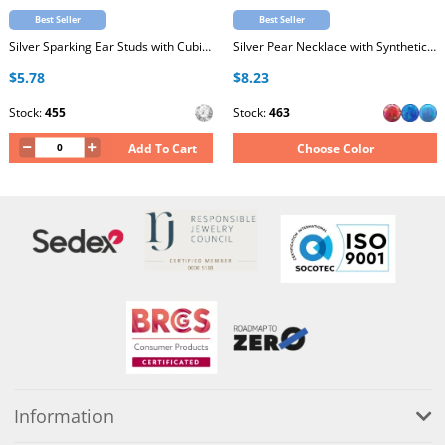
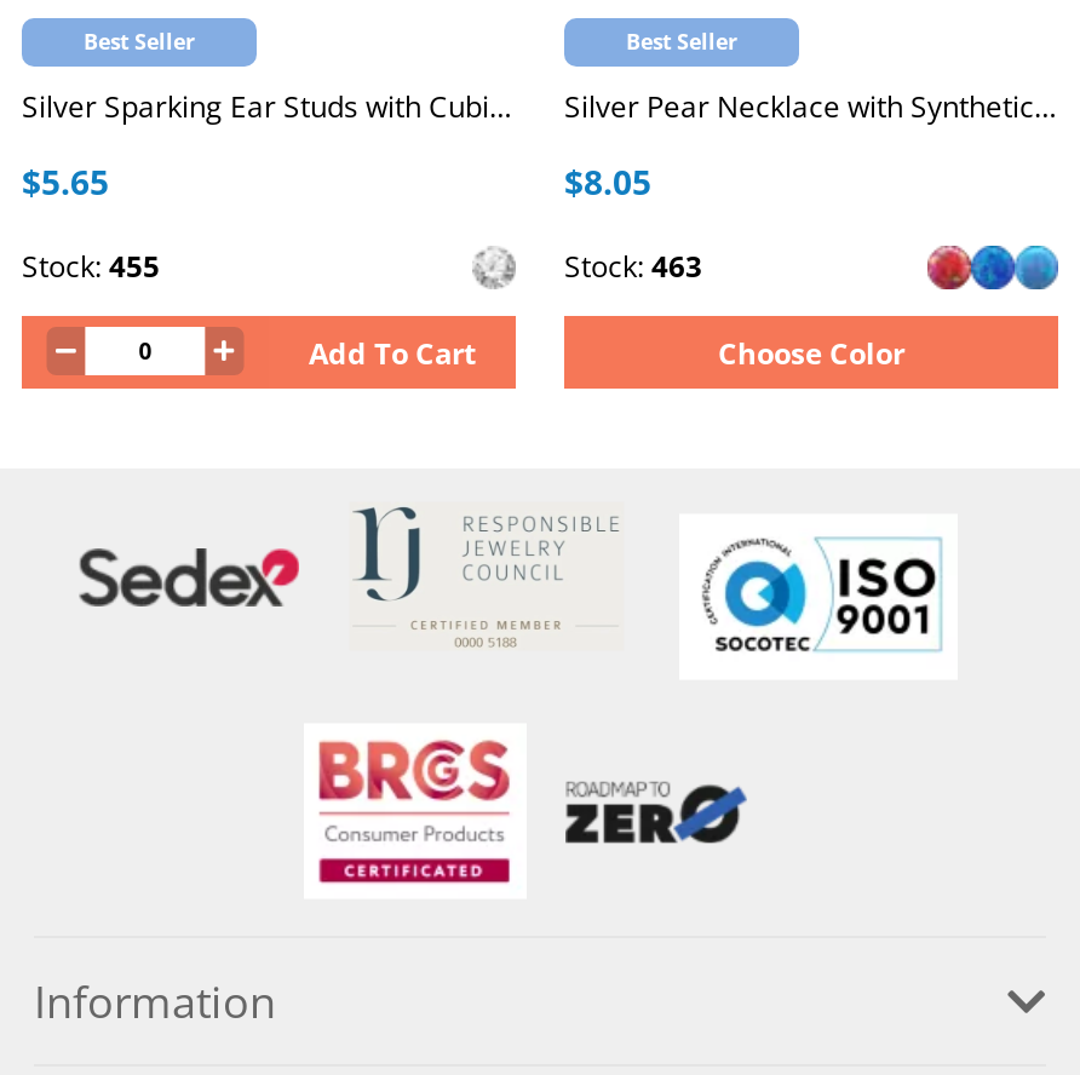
[9,68,45,87] $5.78 -> [22,158,109,204] $5.65
[233,68,269,87] $8.23 -> [564,158,651,204] $8.05

